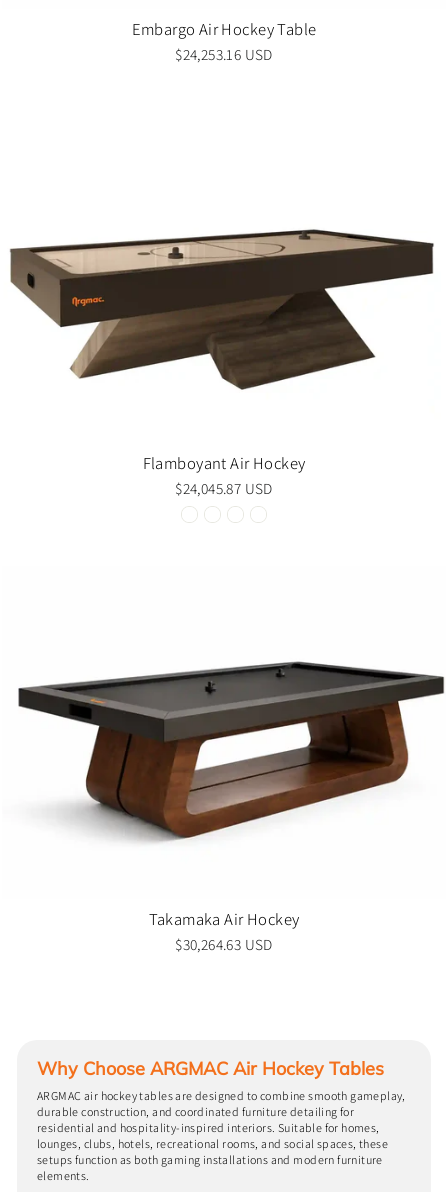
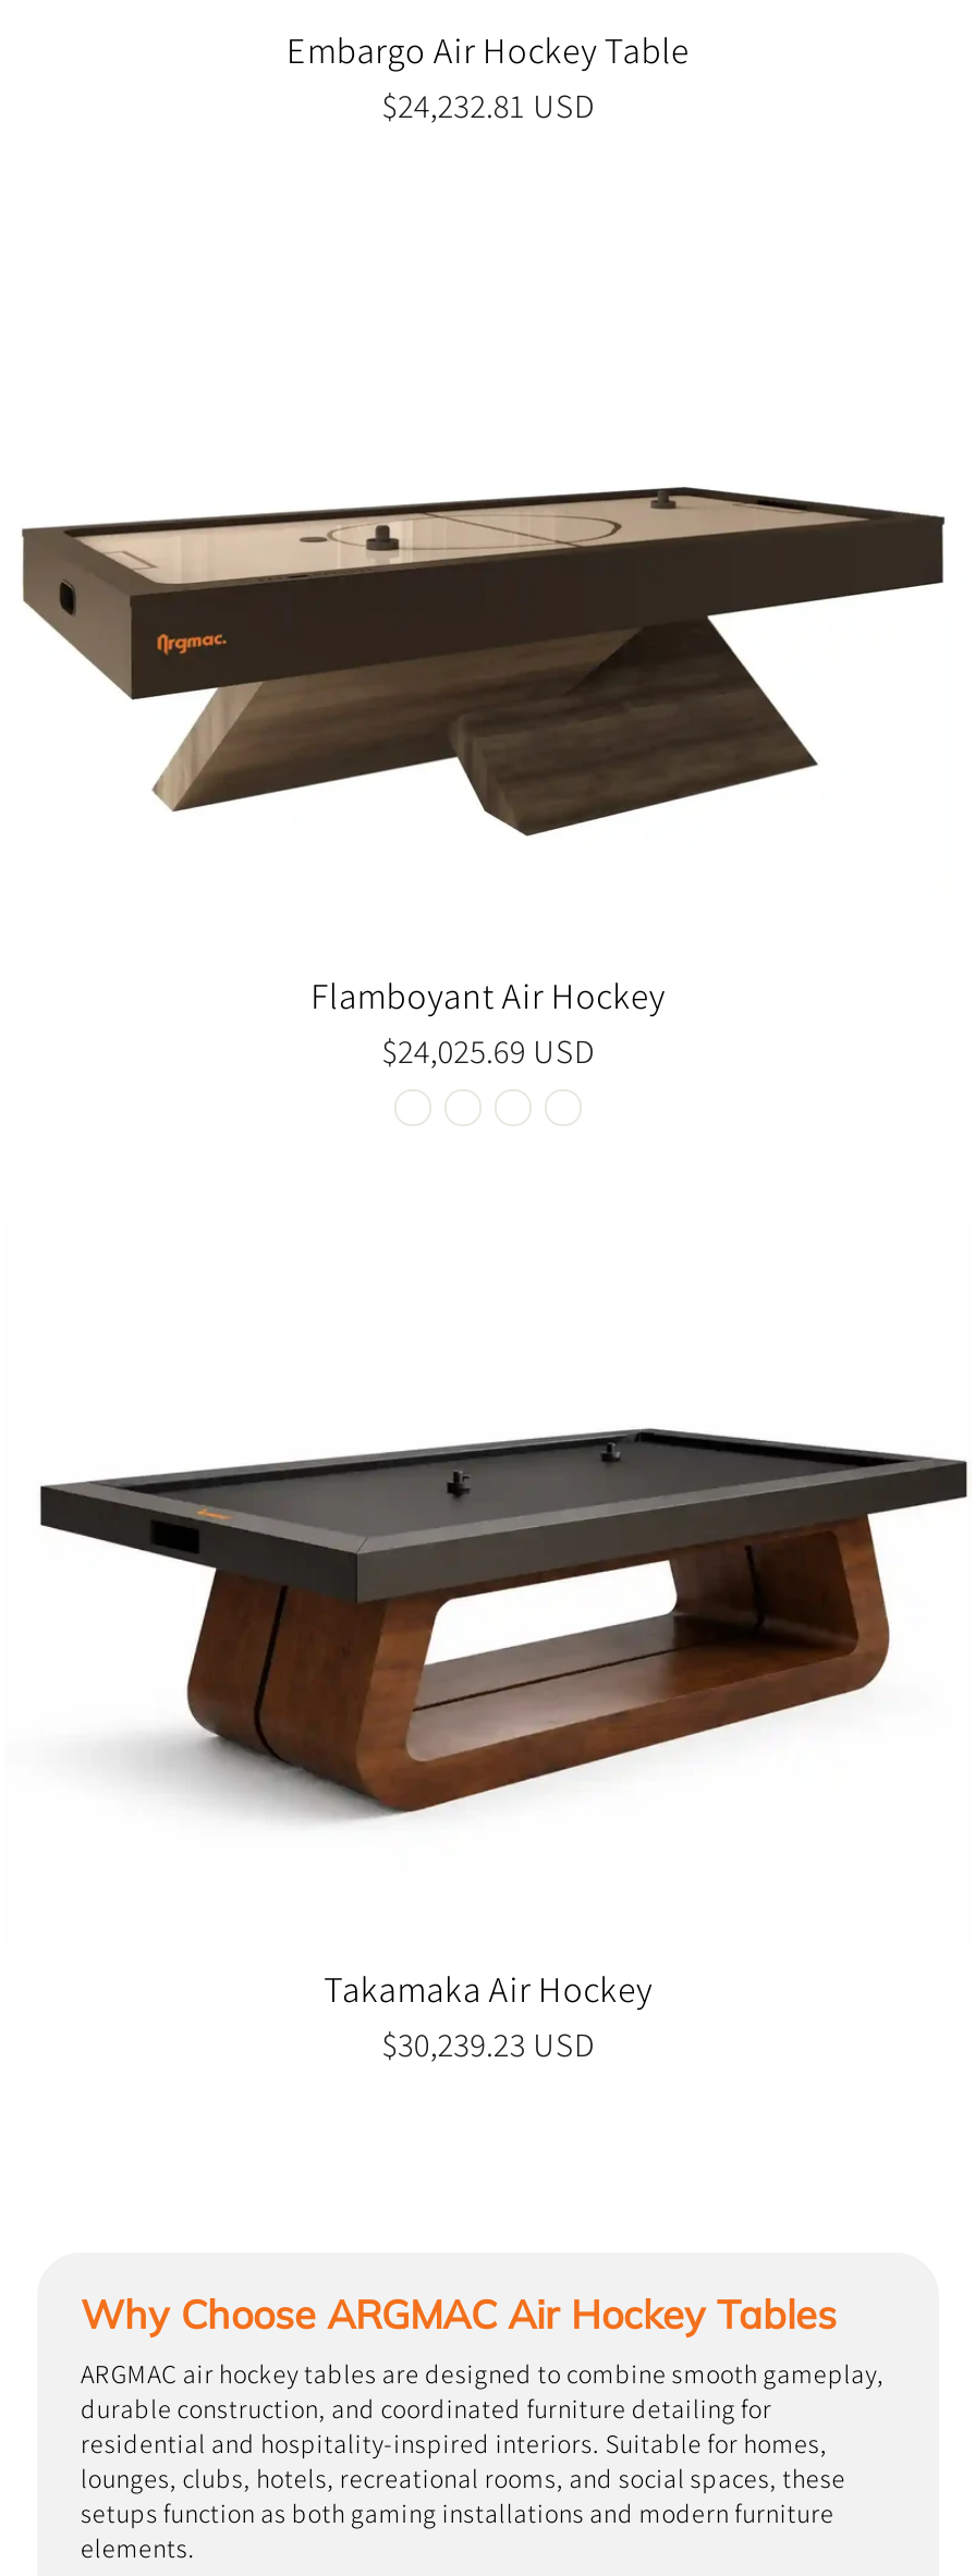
[175,43,273,63] $24,253.16 USD -> [382,82,595,125] $24,232.81 USD
[175,477,273,497] $24,045.87 USD -> [382,1027,595,1071] $24,025.69 USD
[175,933,273,953] $30,264.63 USD -> [382,2020,595,2064] $30,239.23 USD

